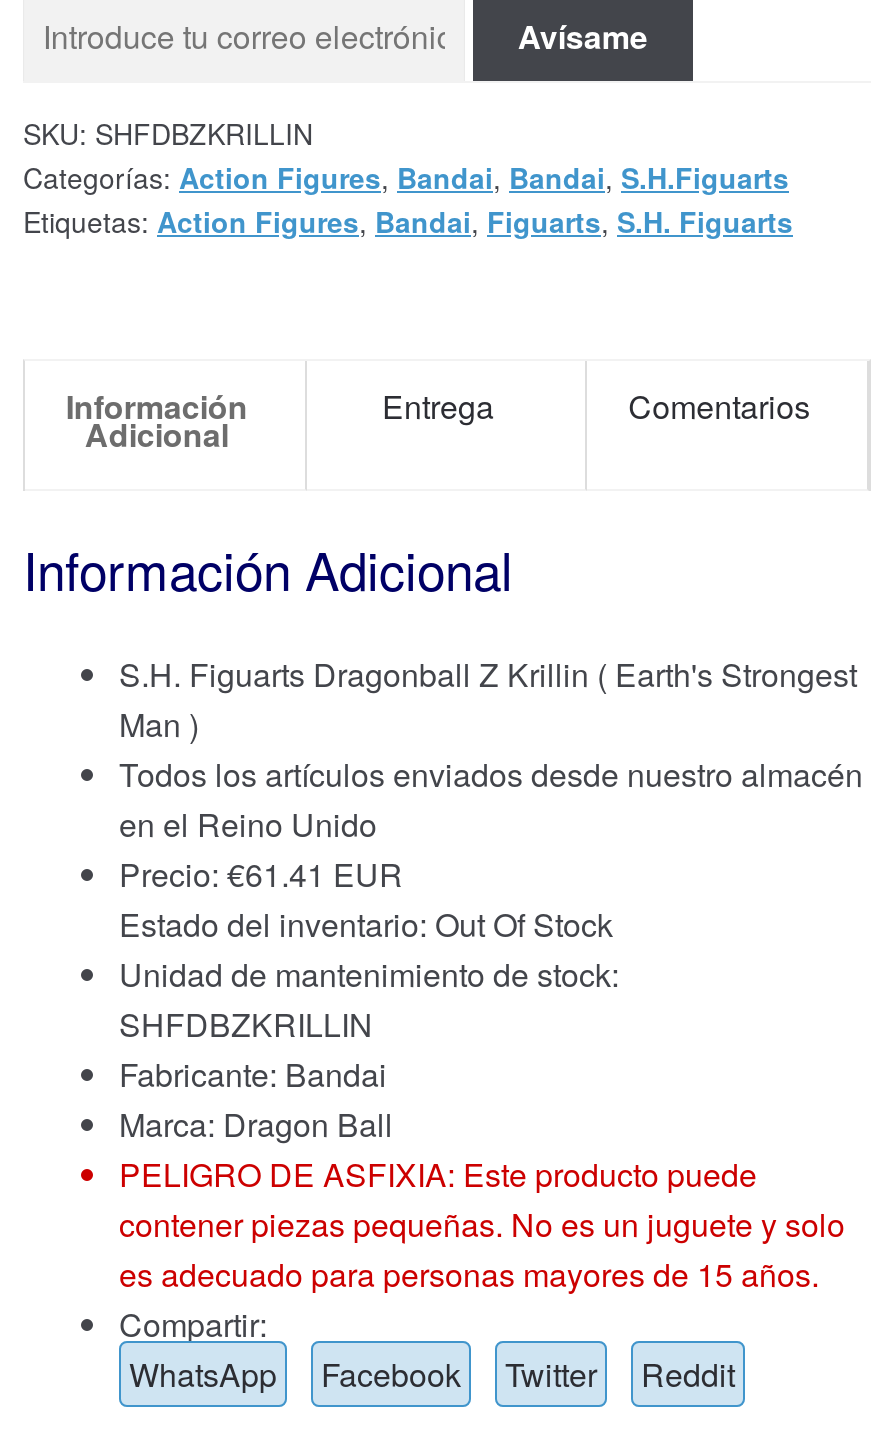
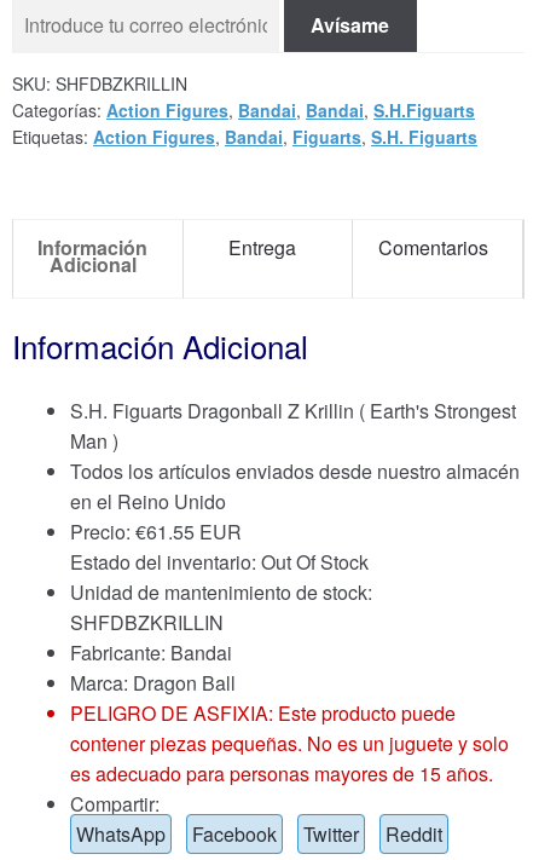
[119,852,403,898] Precio: €61.41 EUR -> [70,518,242,545] Precio: €61.55 EUR

